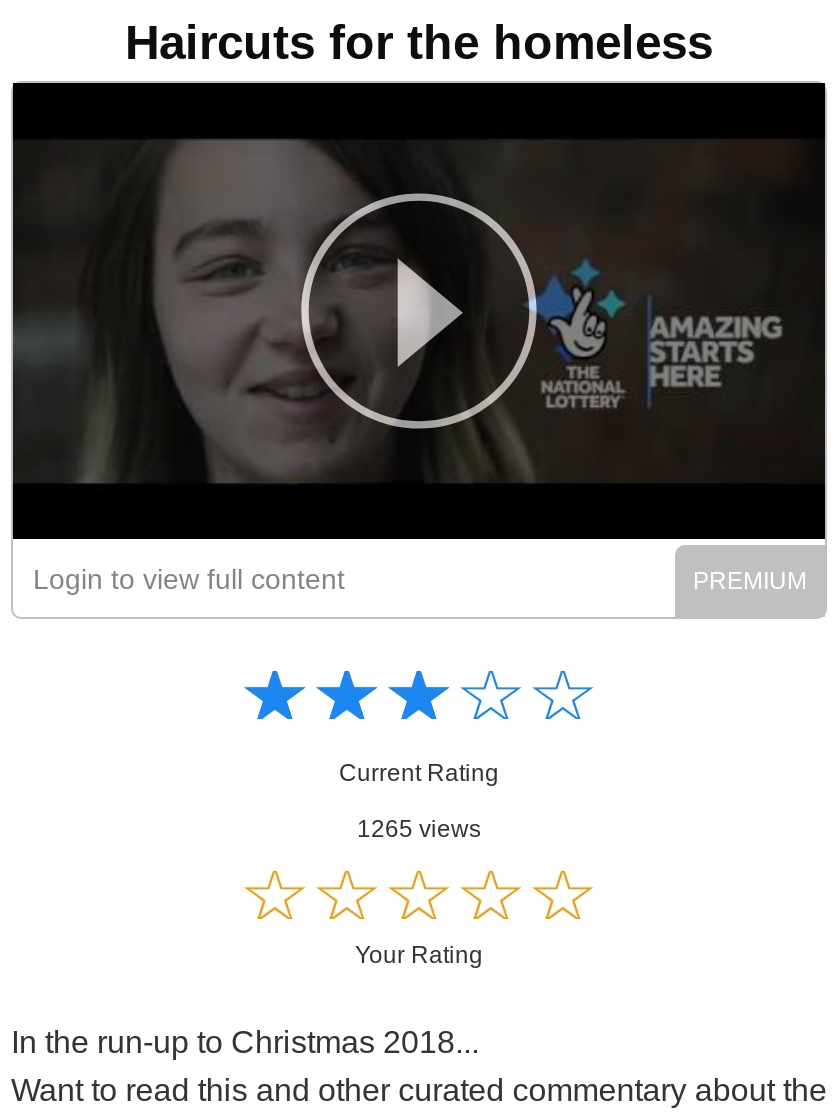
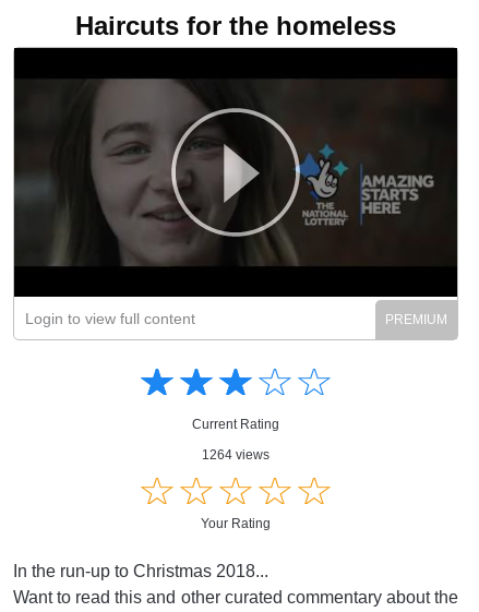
[357,816,481,844] 1265 views -> [202,448,270,463] 1264 views

